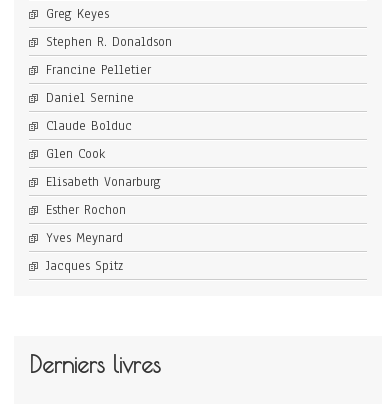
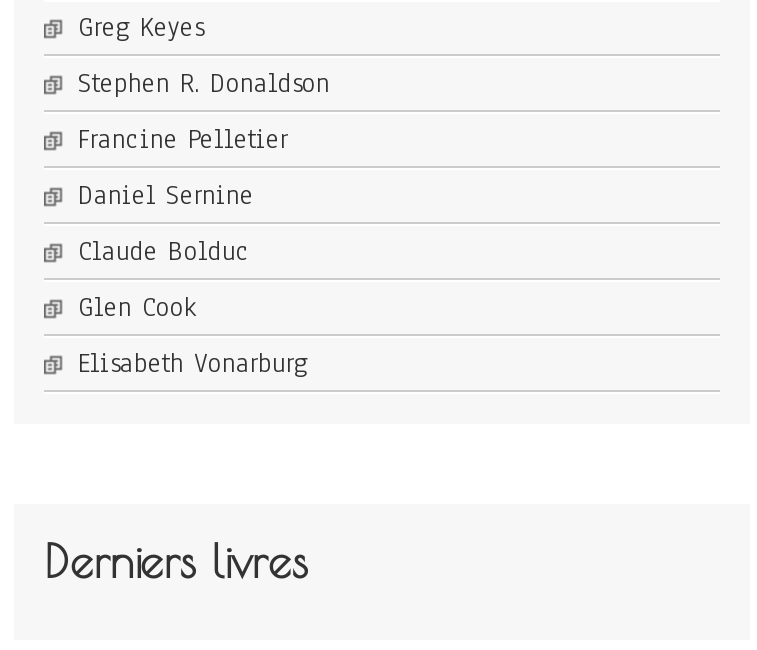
[46,201,126,275] Esther Rochon | Yves Meynard | Jacques Spitz -> none

